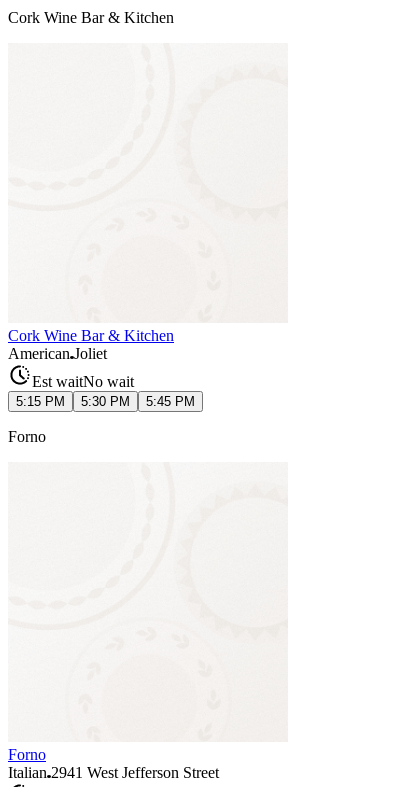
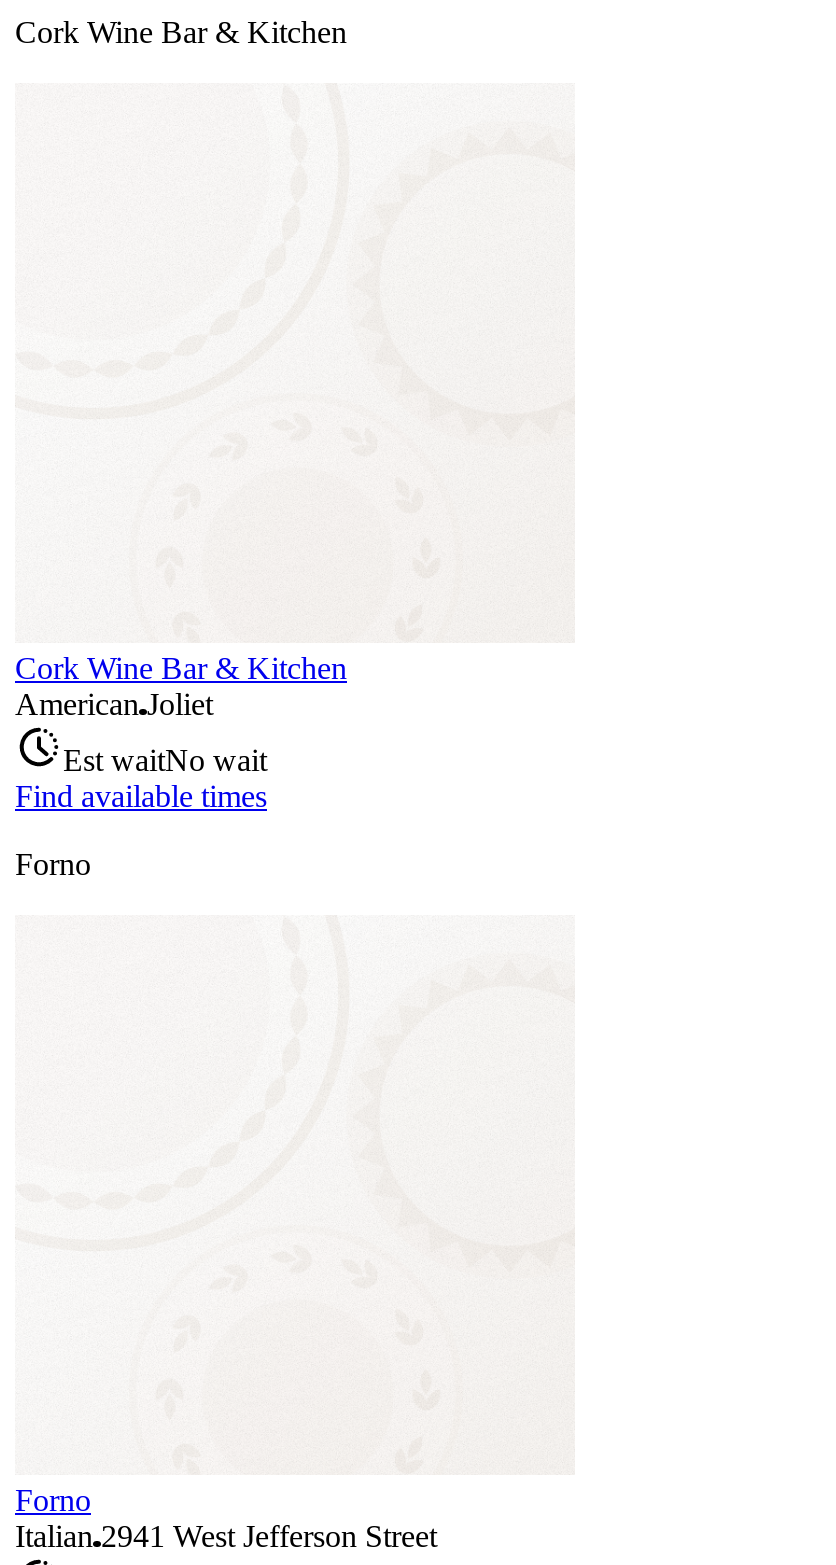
[16,394,195,409] 5:15 PM | 5:30 PM | 5:45 PM -> [15,779,267,813] Find available times

